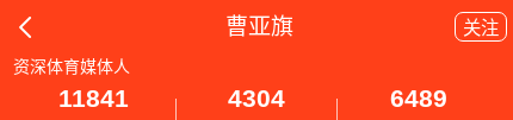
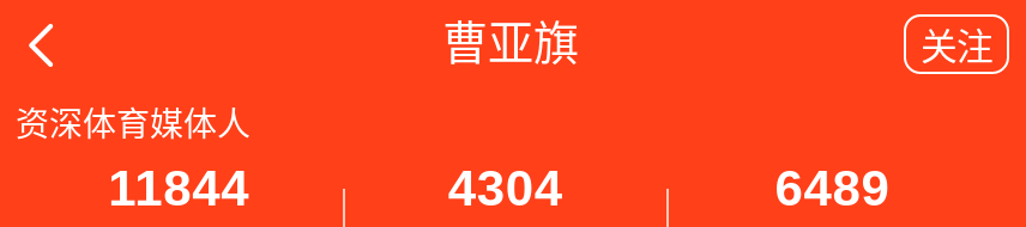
[59,84,129,112] 11841 -> [108,160,250,215] 11844

